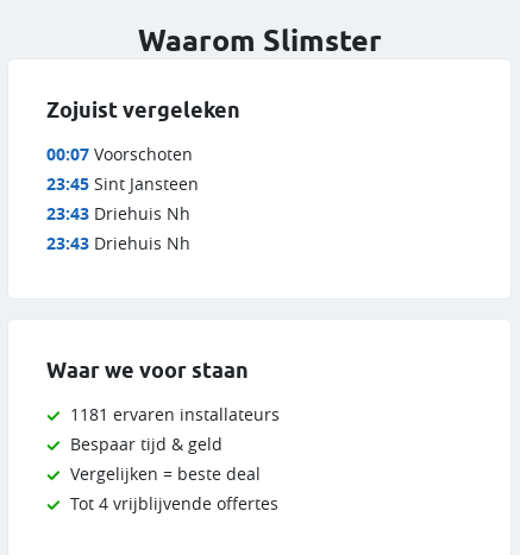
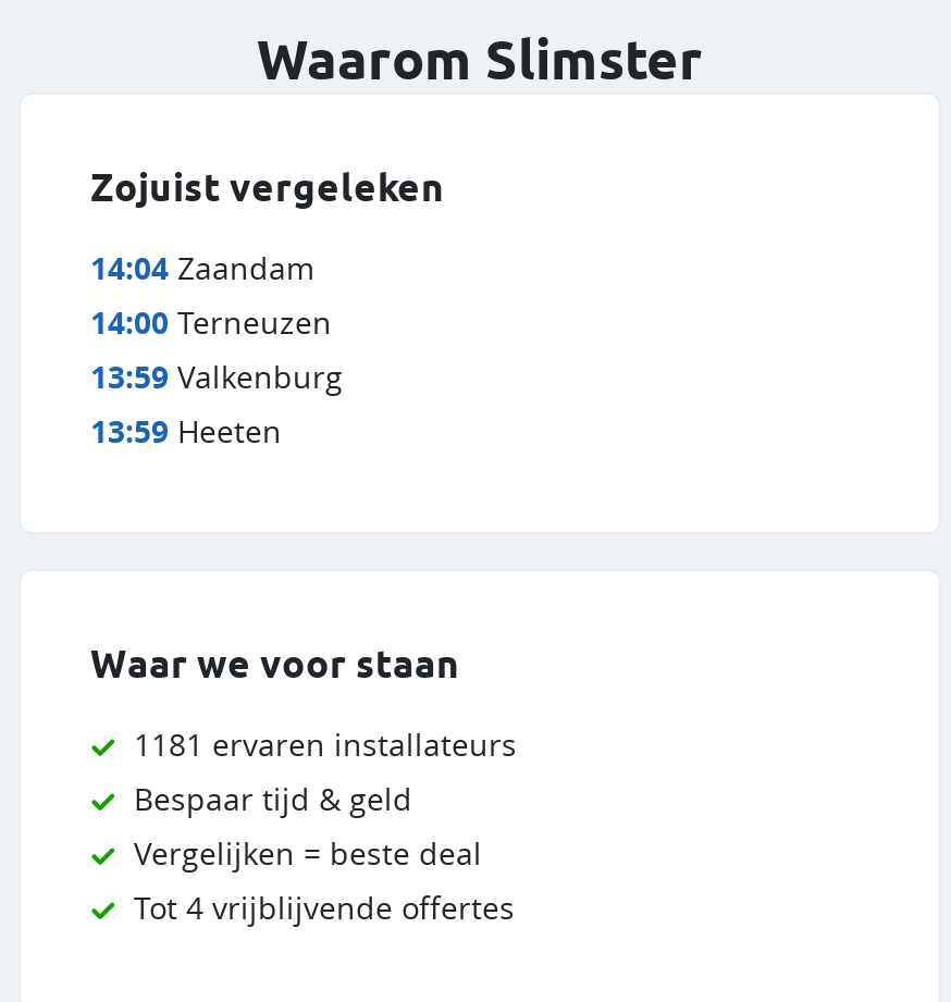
[46,142,199,254] 00:07 Voorschoten | 23:45 Sint Jansteen | 23:43 Driehuis Nh | 23:43 Driehuis Nh -> [90,246,343,450] 14:04 Zaandam | 14:00 Terneuzen | 13:59 Valkenburg | 13:59 Heeten

